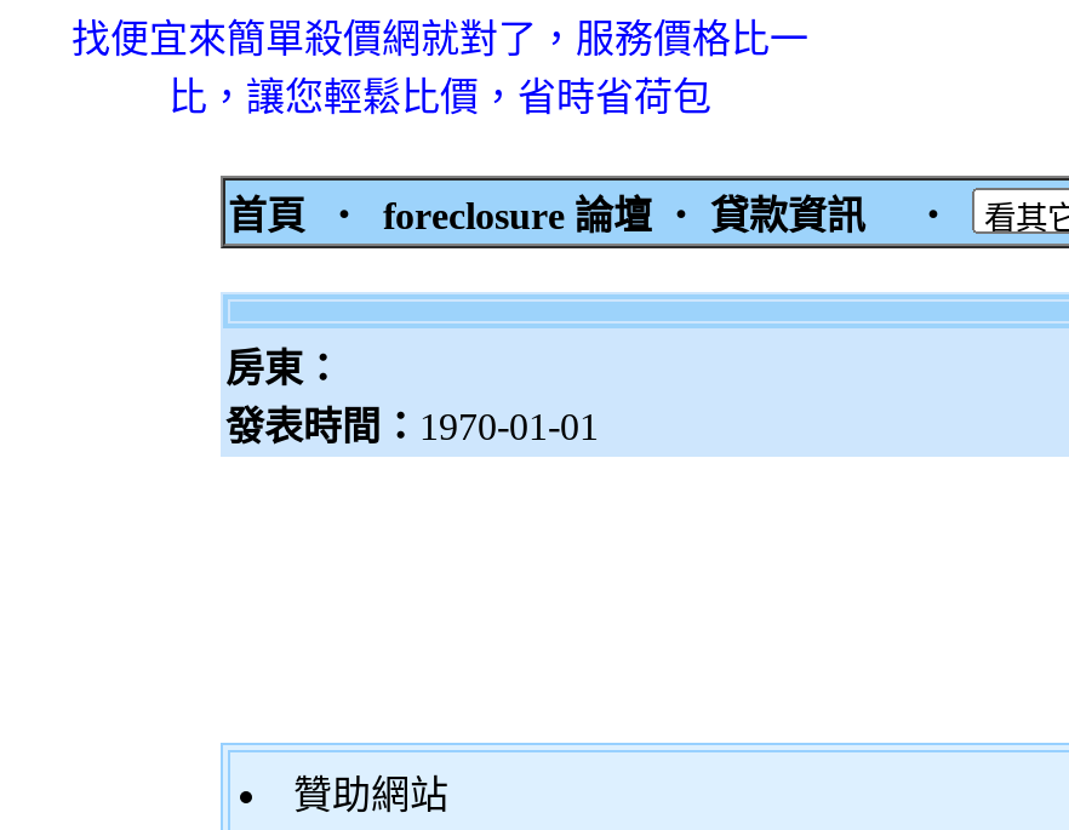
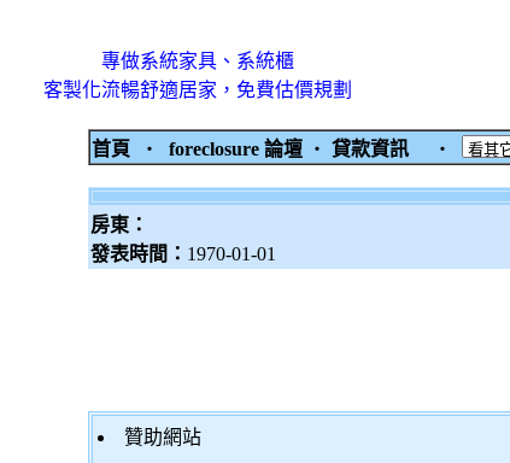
[72,18,808,118] 找便宜來簡單殺價網就對了，服務價格比一 | 比，讓您輕鬆比價，省時省荷包 -> [43,51,351,100] 專做系統家具、系統櫃 | 客製化流暢舒適居家，免費估價規劃

